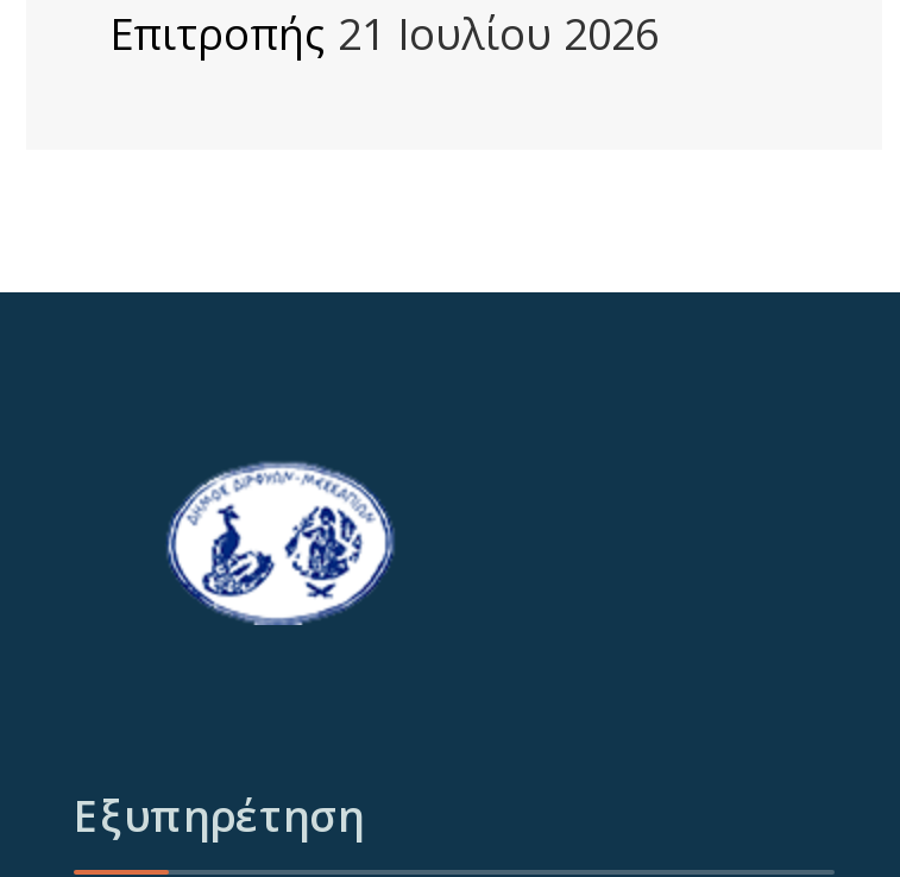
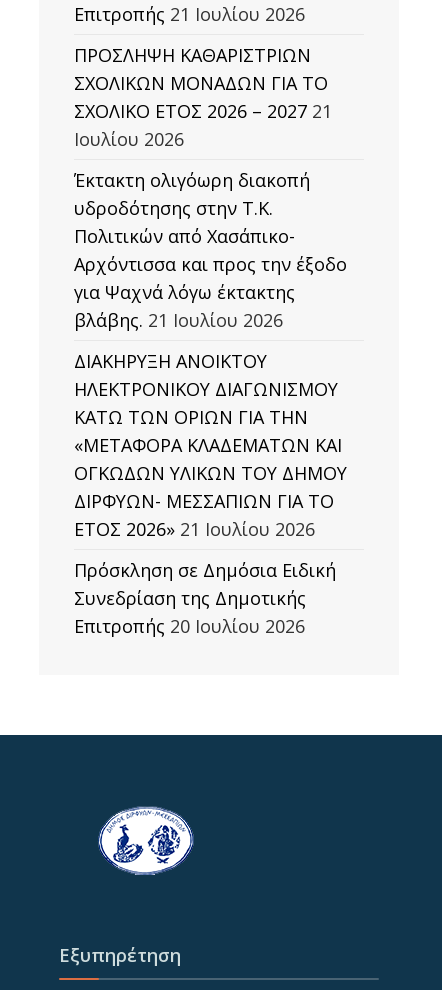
none -> [74,43,347,638] ΠΡΟΣΛΗΨΗ ΚΑΘΑΡΙΣΤΡΙΩΝ | ΣΧΟΛΙΚΩΝ ΜΟΝΑΔΩΝ ΓΙΑ ΤΟ | ΣΧΟΛΙΚΟ ΕΤΟΣ 2026 – 2027 21 | Ιουλίου 2026 | Έκτακτη ολιγόωρη διακοπή | υδροδότησης στην Τ.Κ. | Πολιτικών από Χασάπικο- | Αρχόντισσα και προς την έξοδο | για Ψαχνά λόγω έκτακτης | βλάβης. 21 Ιουλίου 2026 | ΔΙΑΚΗΡΥΞΗ ΑΝΟΙΚΤΟΥ | ΗΛΕΚΤΡΟΝΙΚΟΥ ΔΙΑΓΩΝΙΣΜΟΥ | ΚΑΤΩ ΤΩΝ ΟΡΙΩΝ ΓΙΑ ΤΗΝ | «ΜΕΤΑΦΟΡΑ ΚΛΑΔΕΜΑΤΩΝ ΚΑΙ | ΟΓΚΩΔΩΝ ΥΛΙΚΩΝ ΤΟΥ ΔΗΜΟΥ | ΔΙΡΦΥΩΝ- ΜΕΣΣΑΠΙΩΝ ΓΙΑ ΤΟ | ΕΤΟΣ 2026» 21 Ιουλίου 2026 | Πρόσκληση σε Δημόσια Ειδική | Συνεδρίαση της Δημοτικής | Επιτροπής 20 Ιουλίου 2026

